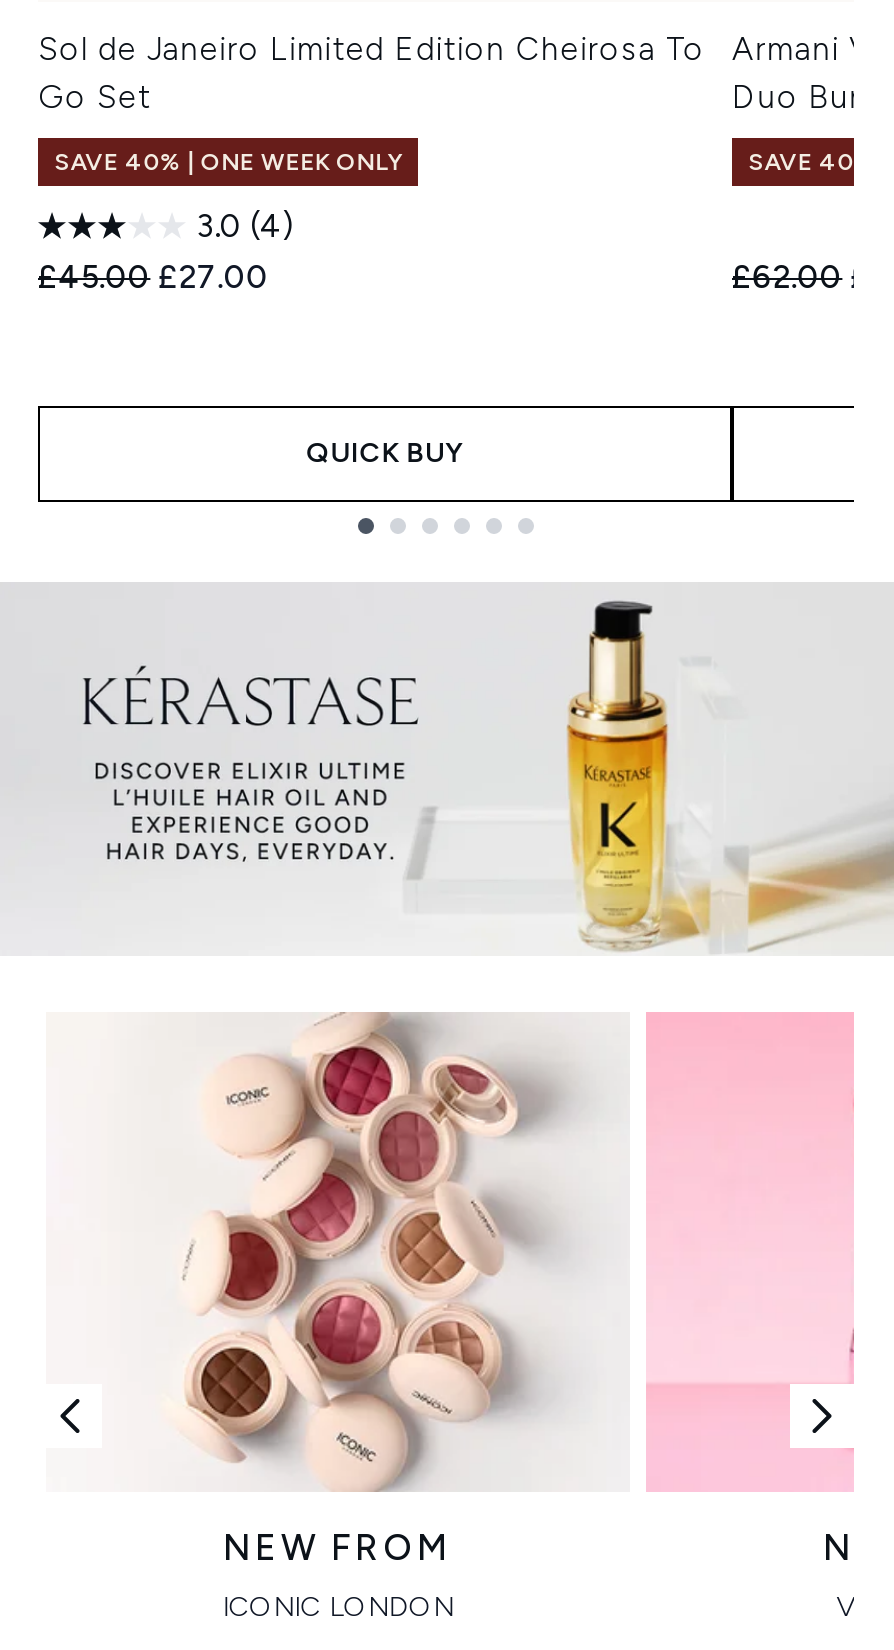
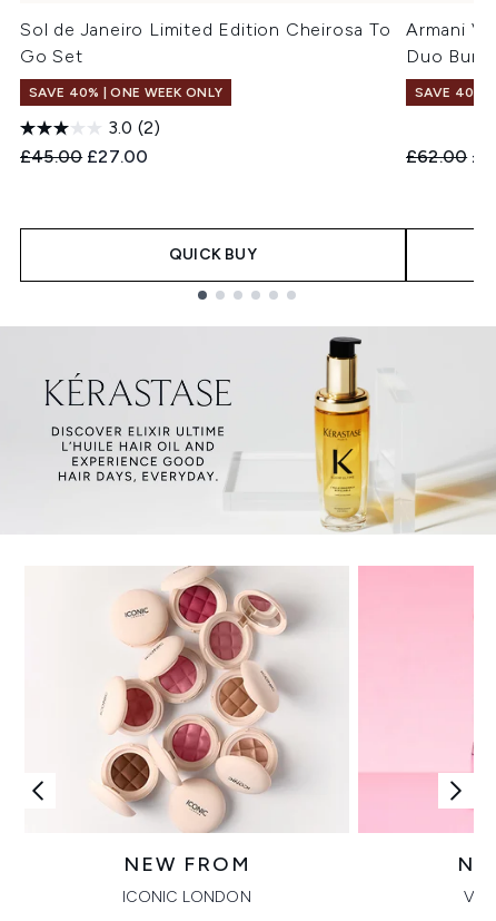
[196,206,294,244] 3.0 (4) -> [108,117,160,138] 3.0 (2)

